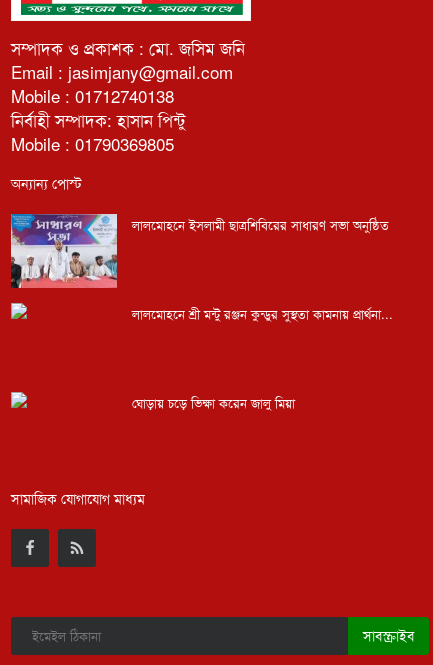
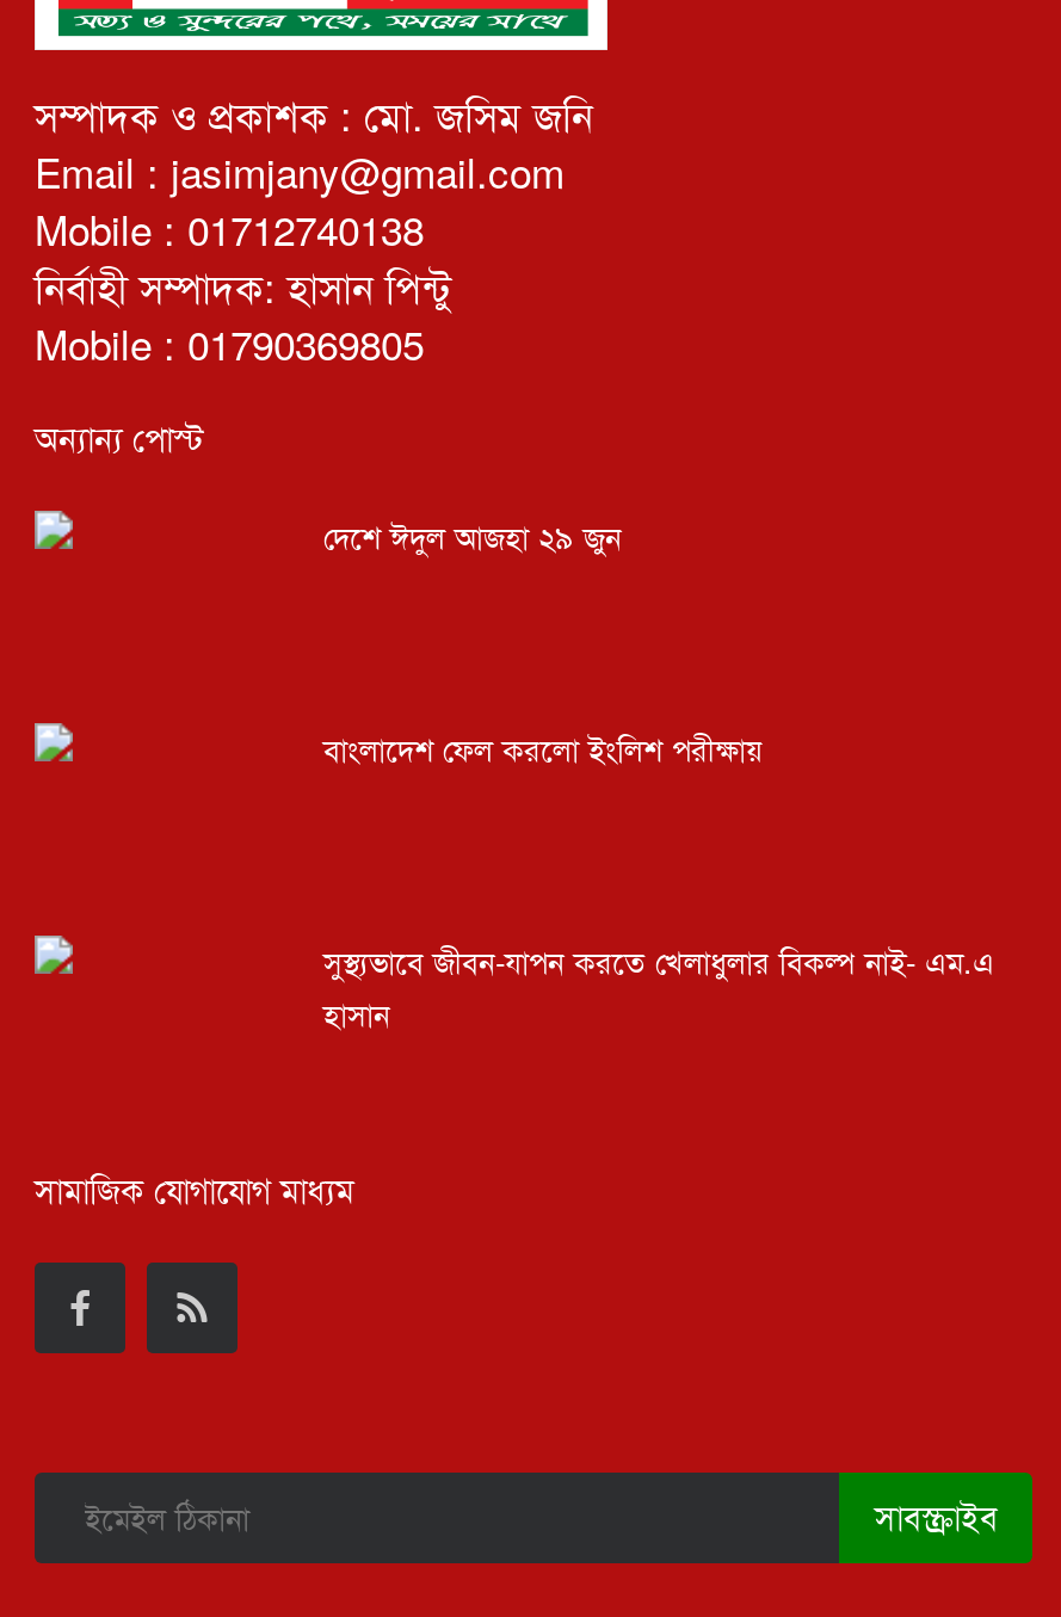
[10,213,118,289] [image] -> none
[132,215,389,234] লালমোহনে ইসলামী ছাত্রশিবিরের সাধারণ সভা অনুষ্ঠিত -> [323,513,622,558] দেশে ঈদুল আজহা ২৯ জুন
[132,304,393,323] লালমোহনে শ্রী মন্টু রঞ্জন কুন্ডুর সুস্থতা কামনায় প্রার্থনা... -> [323,726,763,771] বাংলাদেশ ফেল করলো ইংলিশ পরীক্ষায়
[132,393,295,412] ঘোড়ায় চড়ে ভিক্ষা করেন জালু মিয়া -> [323,938,994,1036] সুস্থ্যভাবে জীবন-যাপন করতে খেলাধুলার বিকল্প নাই- এম.এ | হাসান

